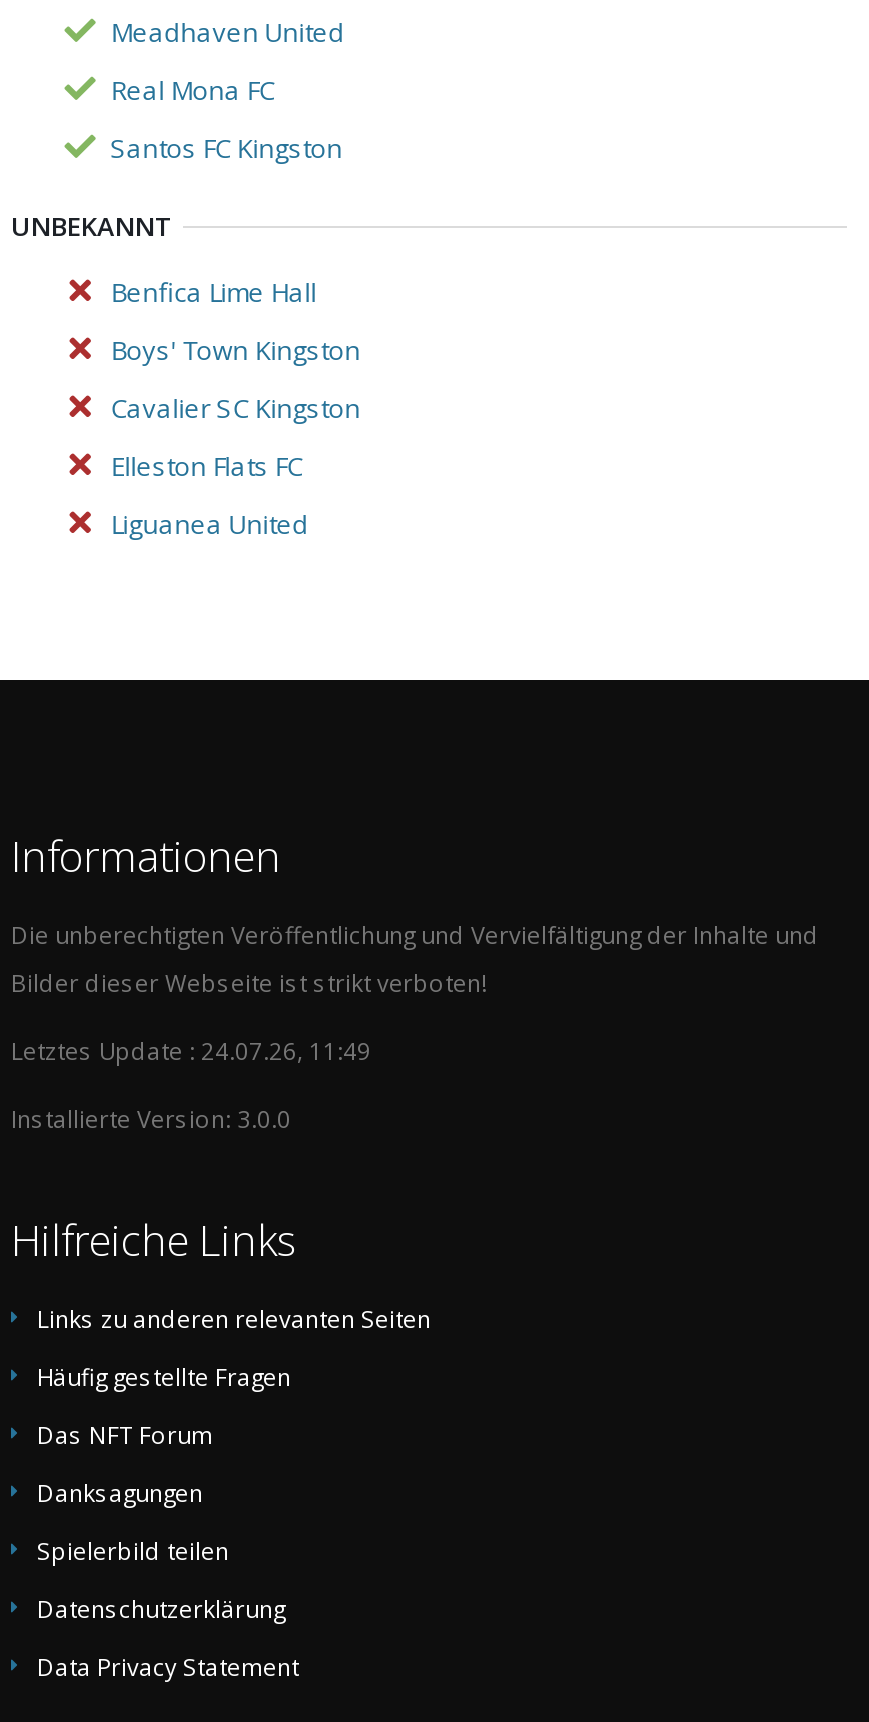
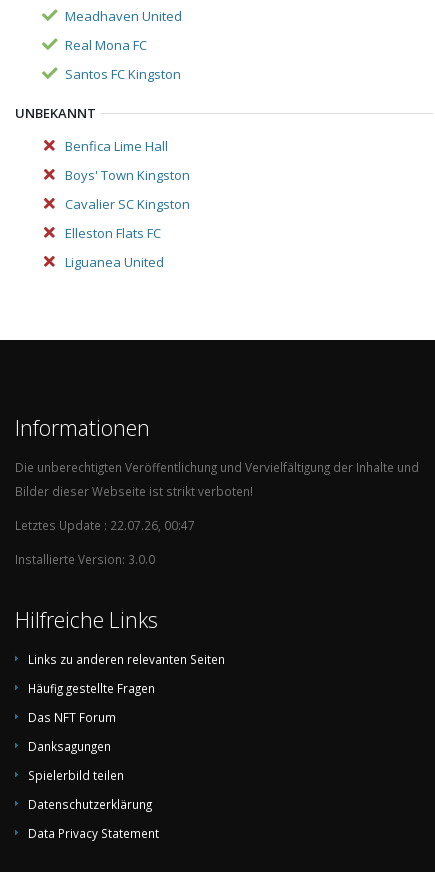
[11,1034,371,1066] Letztes Update : 24.07.26, 11:49 -> [15,517,195,533] Letztes Update : 22.07.26, 00:47

